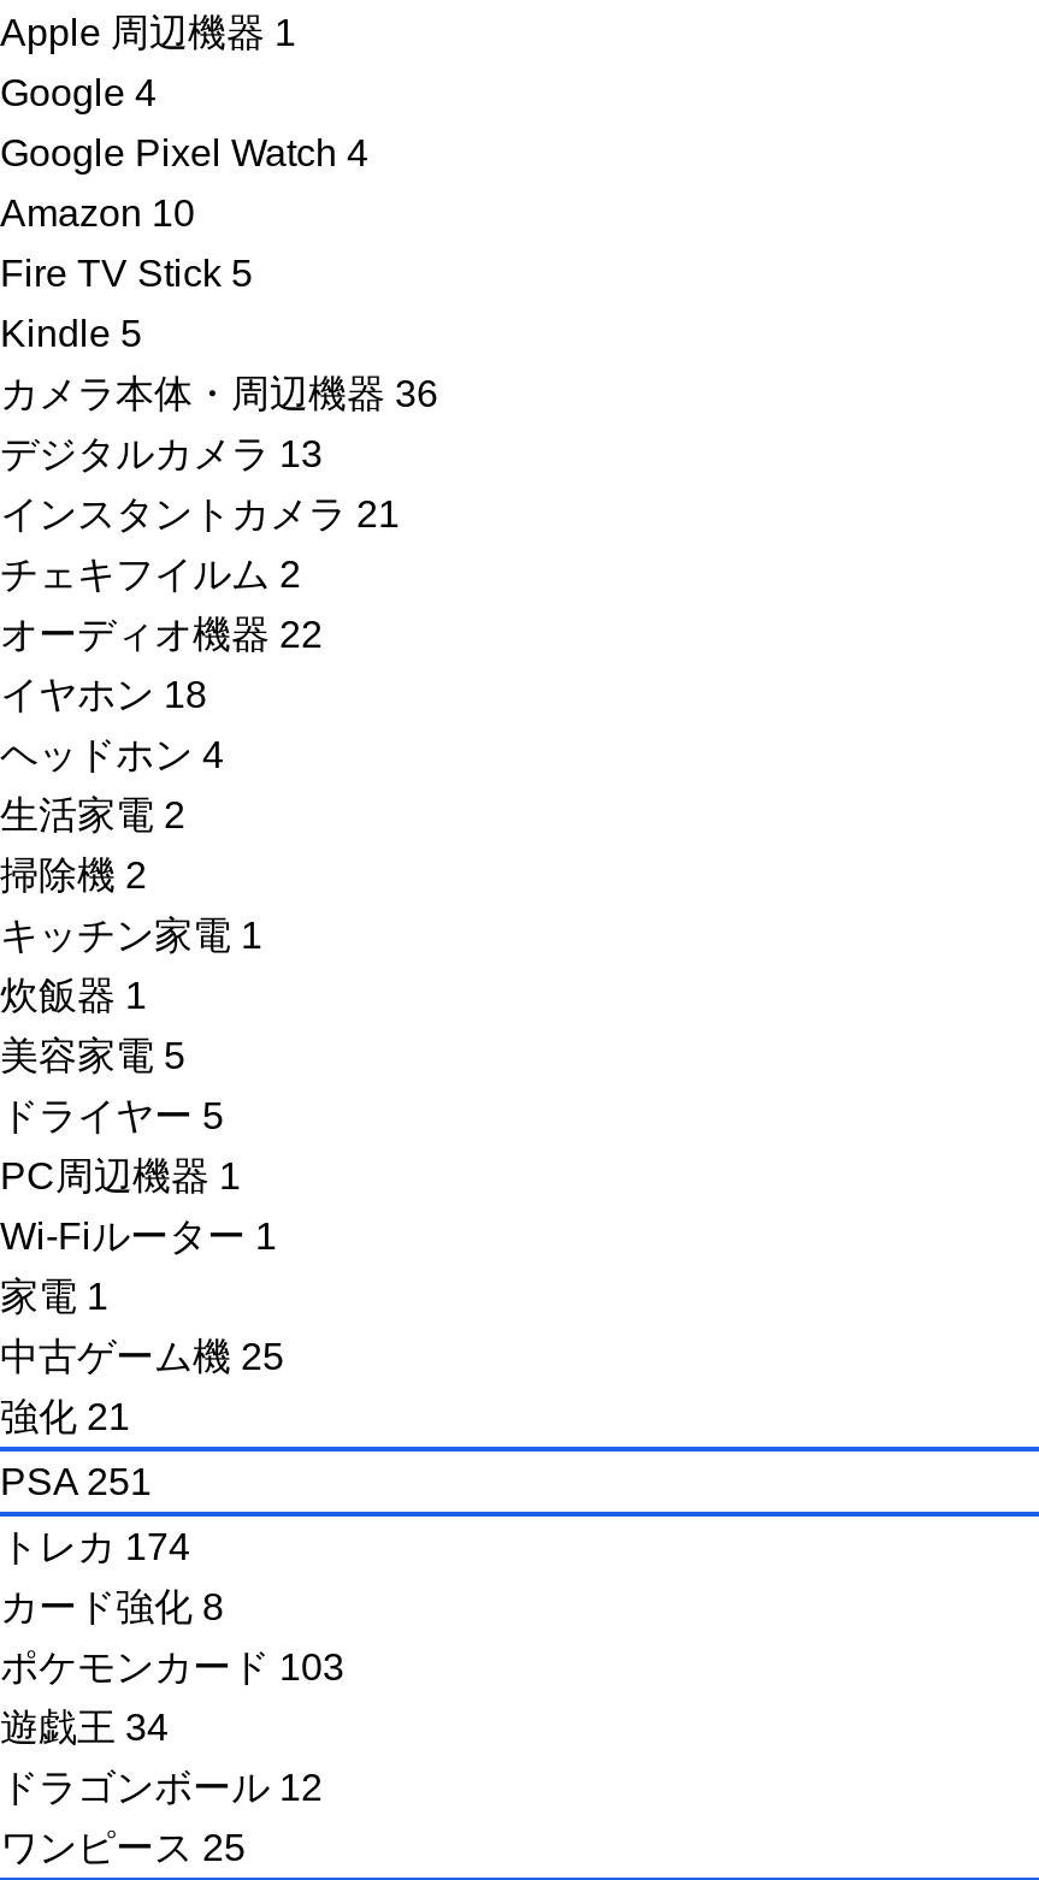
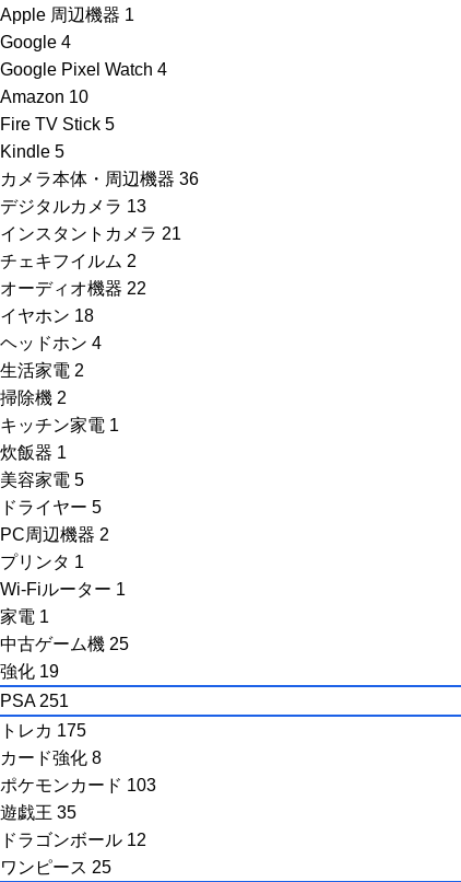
[0,1155,241,1196] PC周辺機器 1 -> [0,525,109,571] PC周辺機器 2 | プリンタ 1
[0,1396,130,1437] 強化 21 -> [0,662,59,681] 強化 19
[0,1526,190,1567] トレカ 174 -> [0,721,86,740] トレカ 175
[0,1707,169,1748] 遊戯王 34 -> [0,803,76,822] 遊戯王 35

